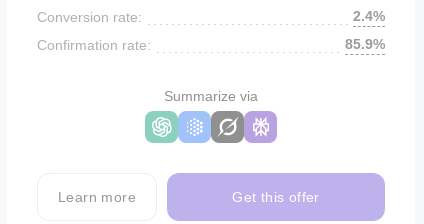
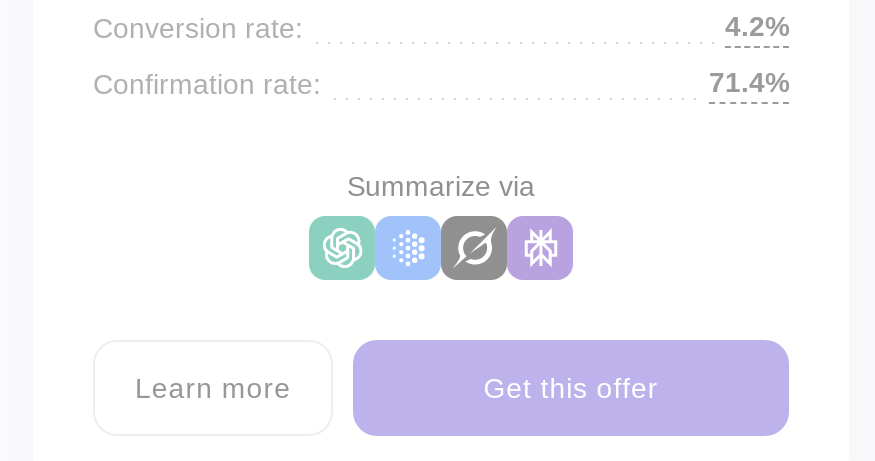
[353,8,385,24] 2.4% -> [725,10,789,42] 4.2%
[345,36,385,52] 85.9% -> [709,66,789,98] 71.4%

